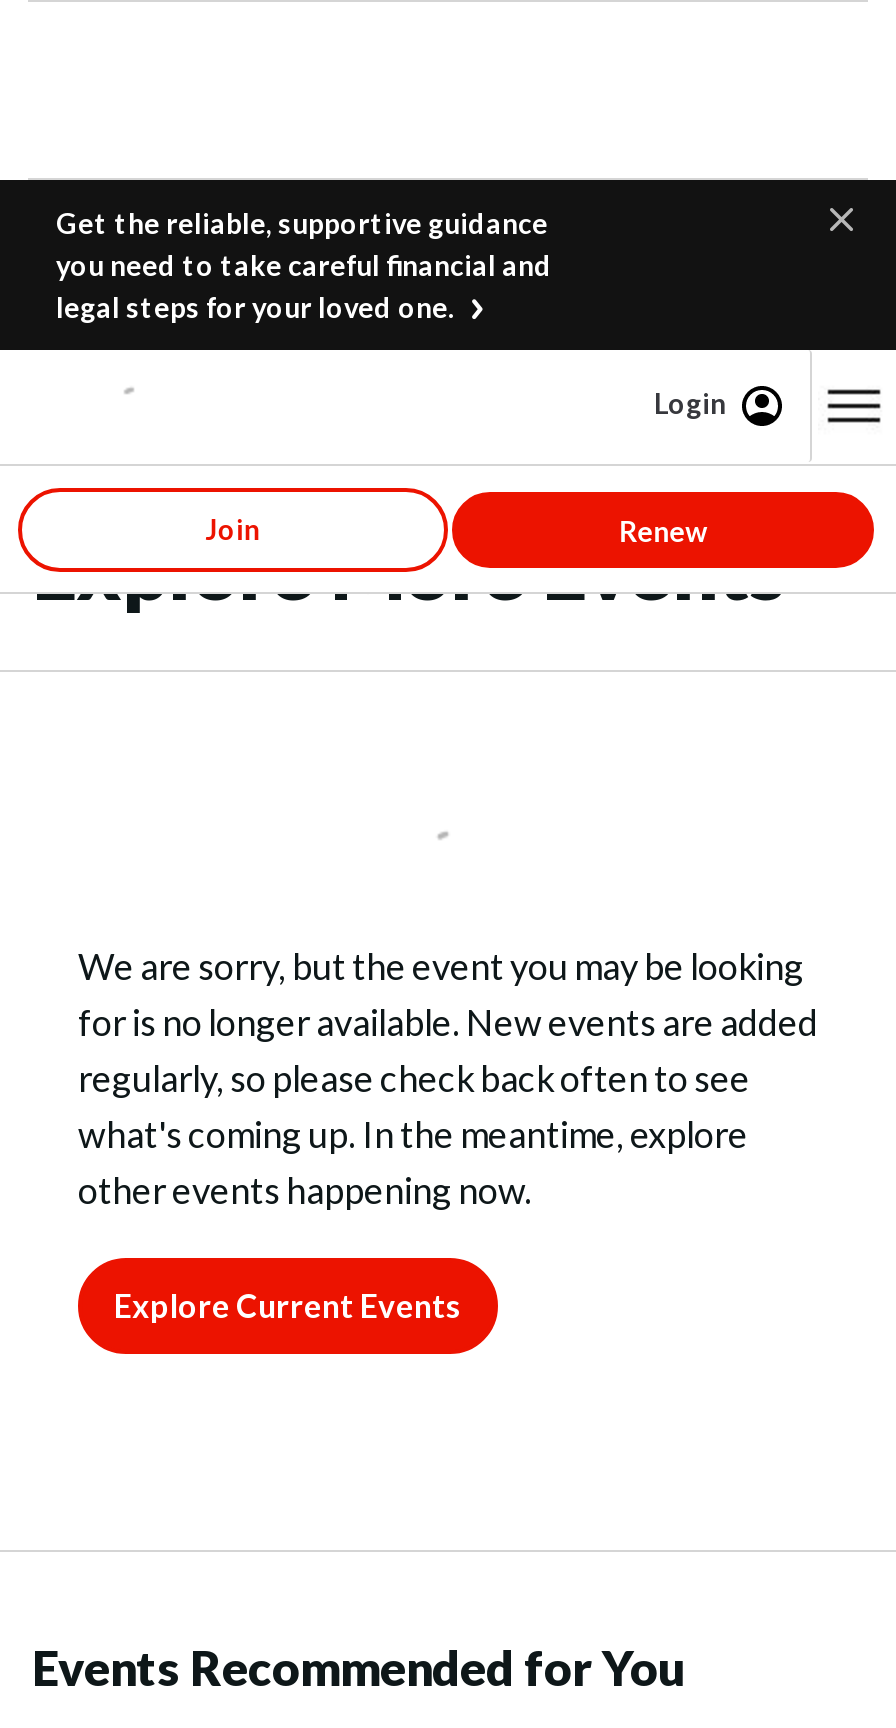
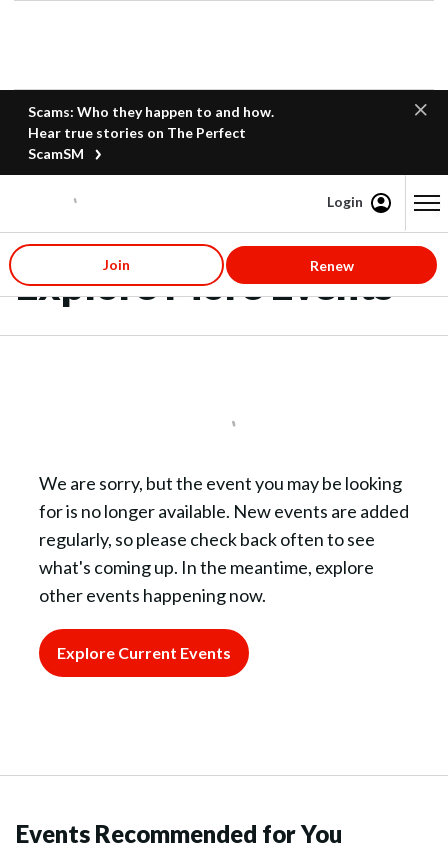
[56,206,552,324] Get the reliable, supportive guidance | you need to take careful financial and | legal steps for your loved one. -> [28,103,274,162] Scams: Who they happen to and how. | Hear true stories on The Perfect | ScamSM

